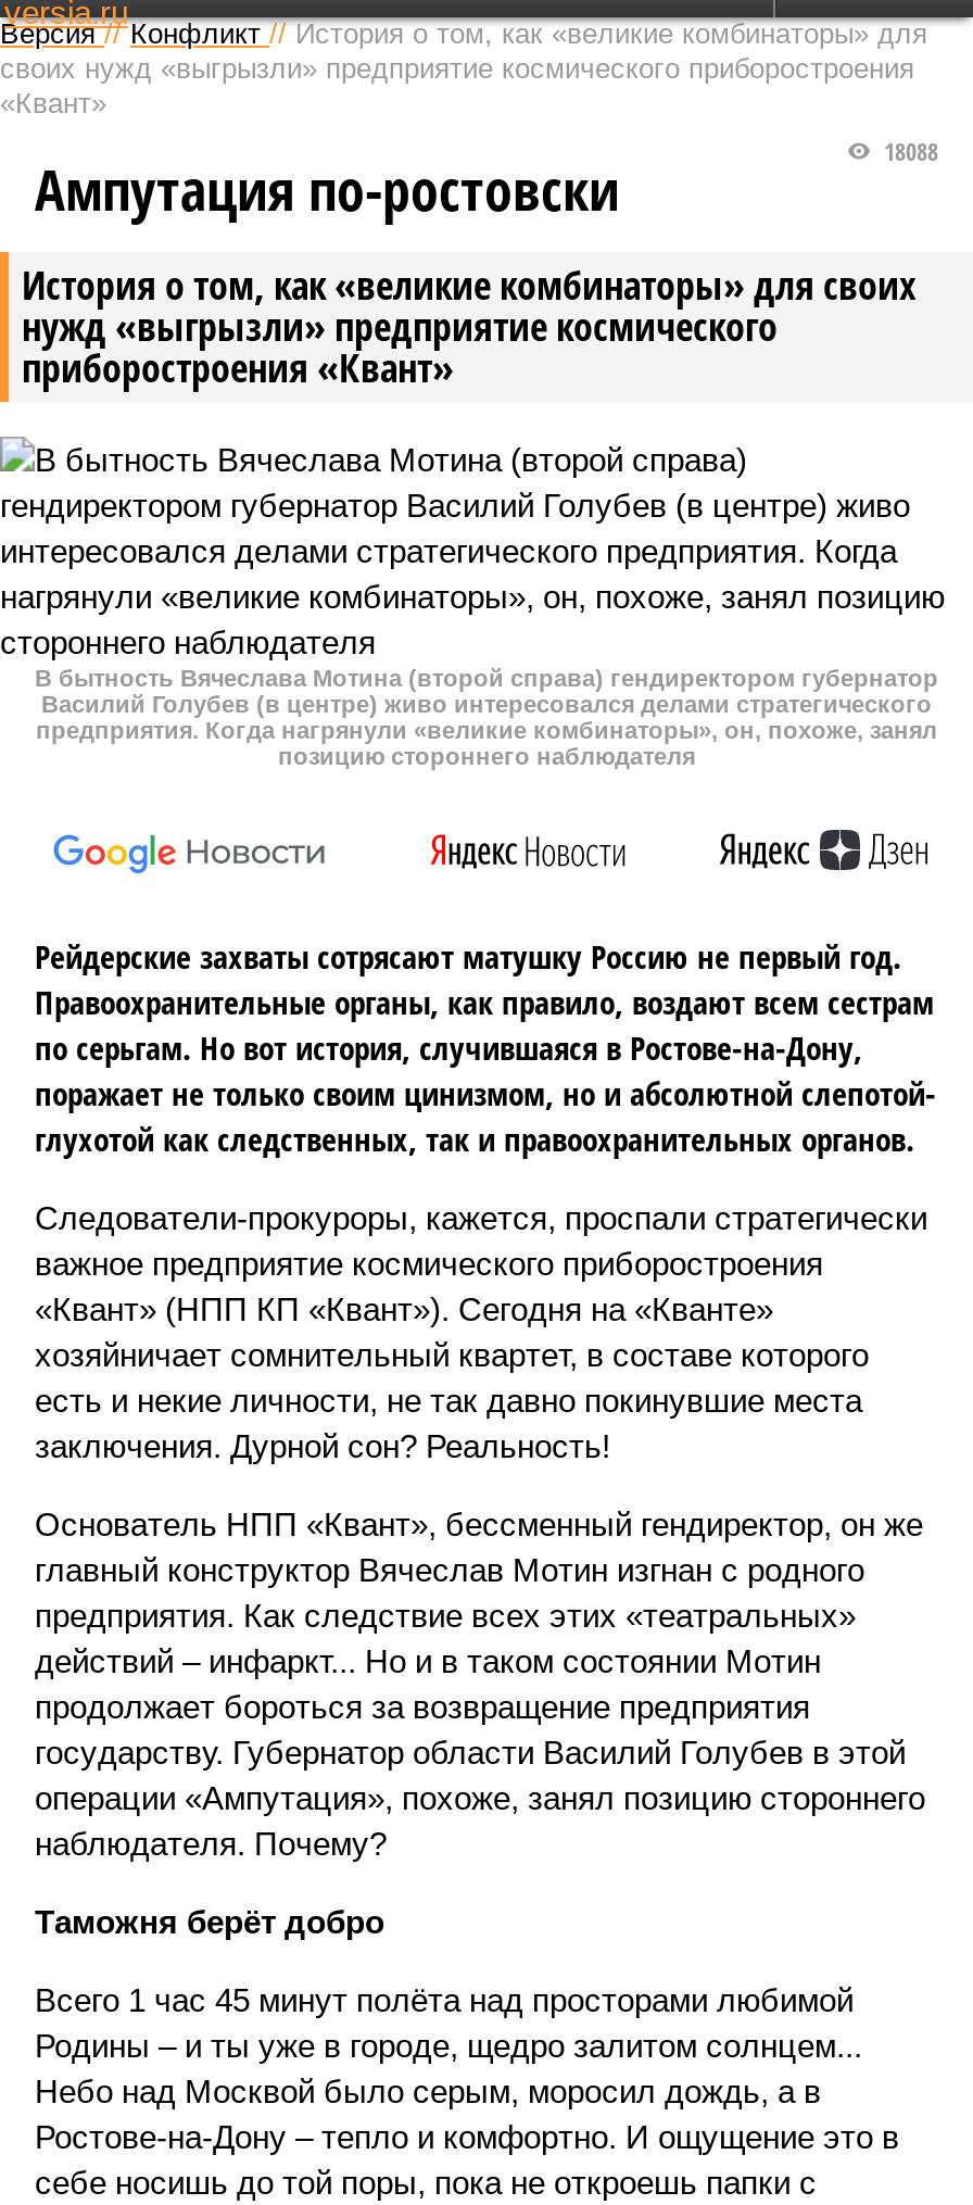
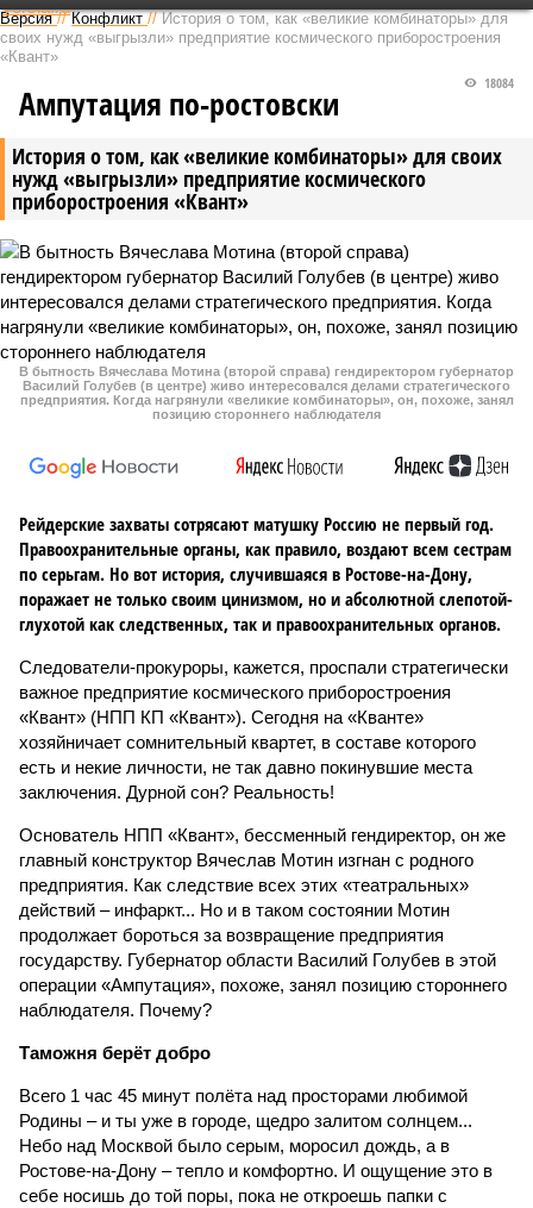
[877,135,938,167] 18088 -> [481,74,514,92] 18084

